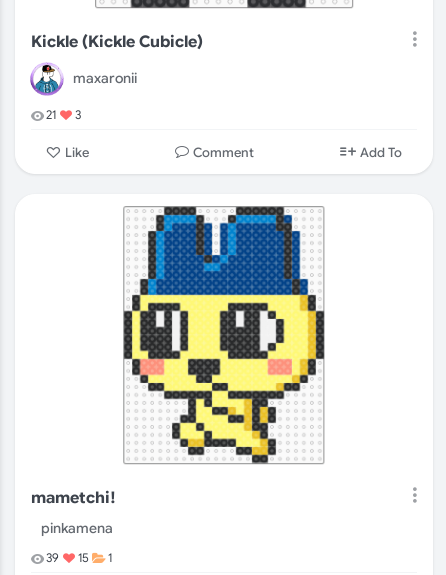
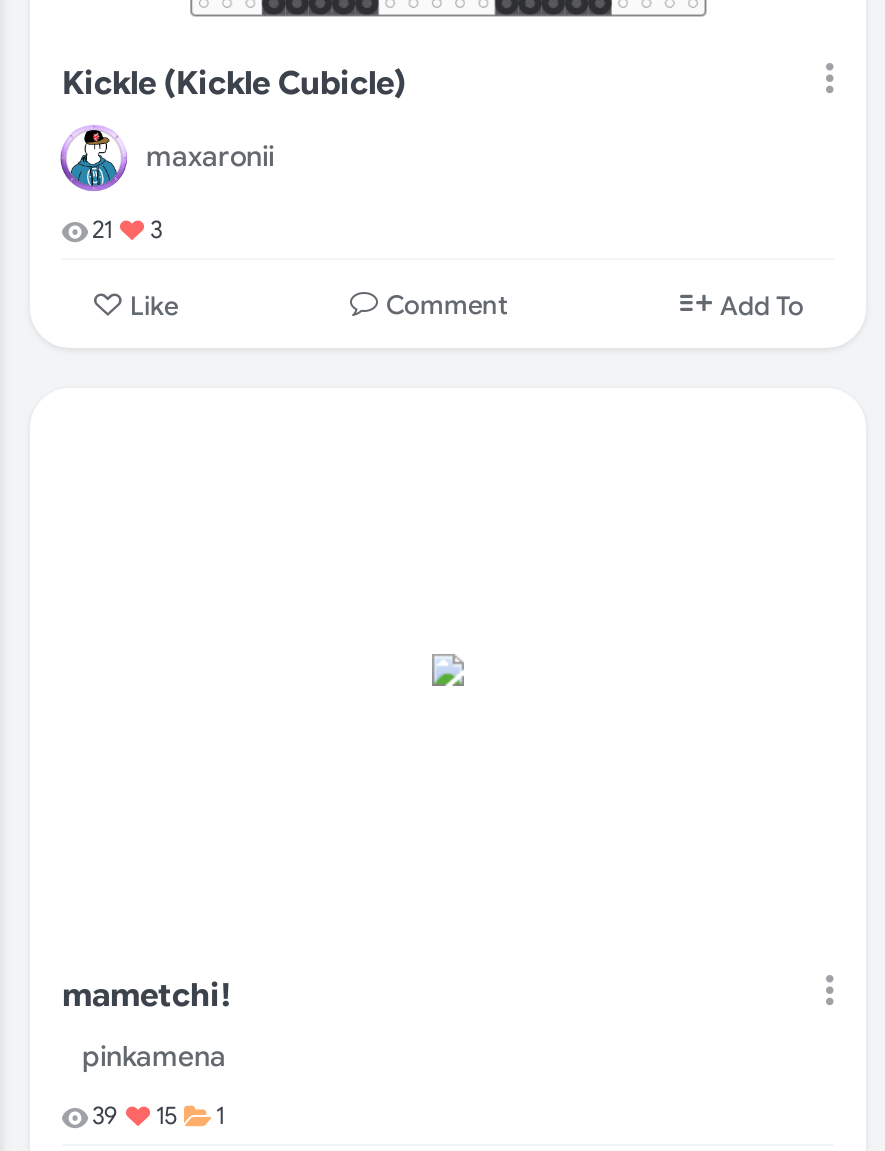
[122,205,325,465] [image] -> none

